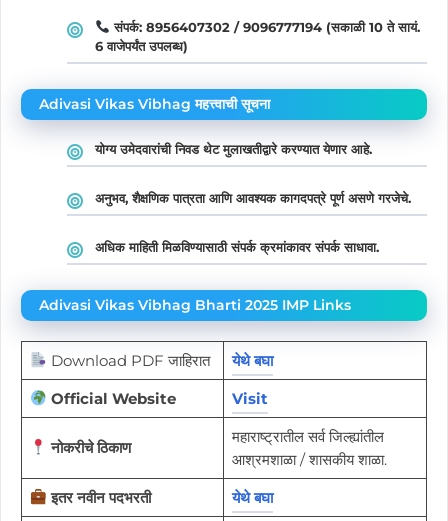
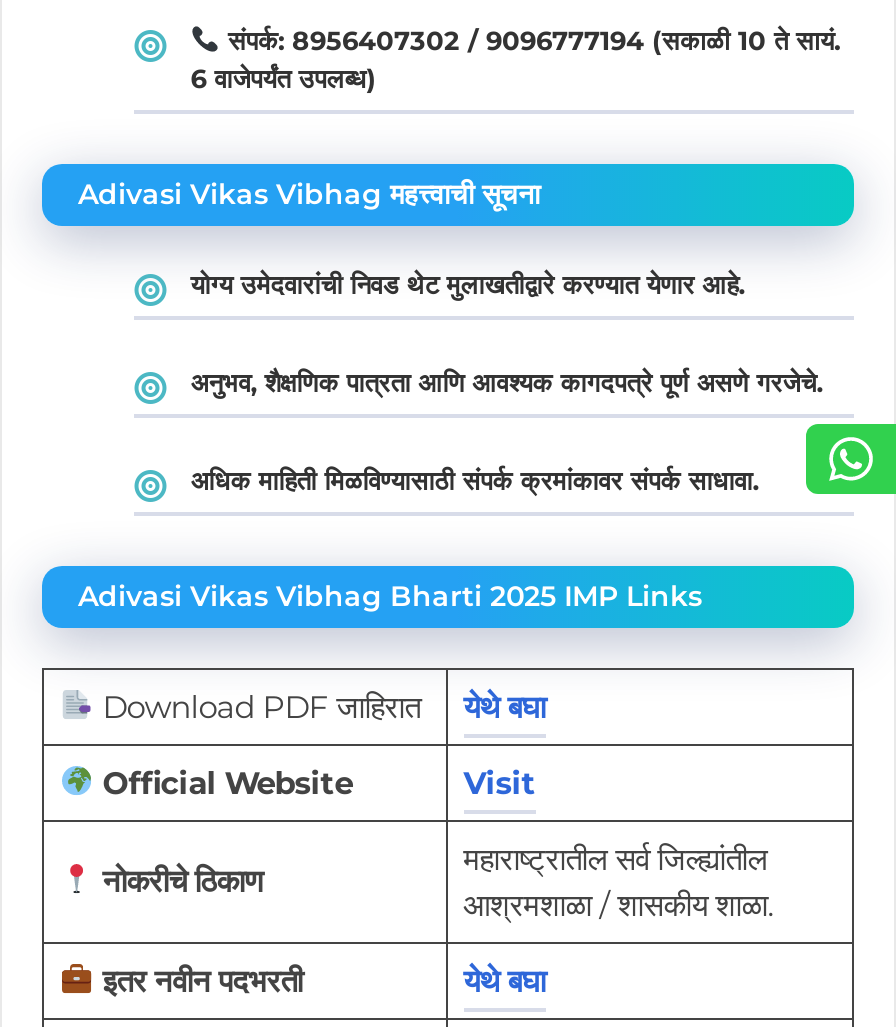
none -> [804,422,890,496] [image]

